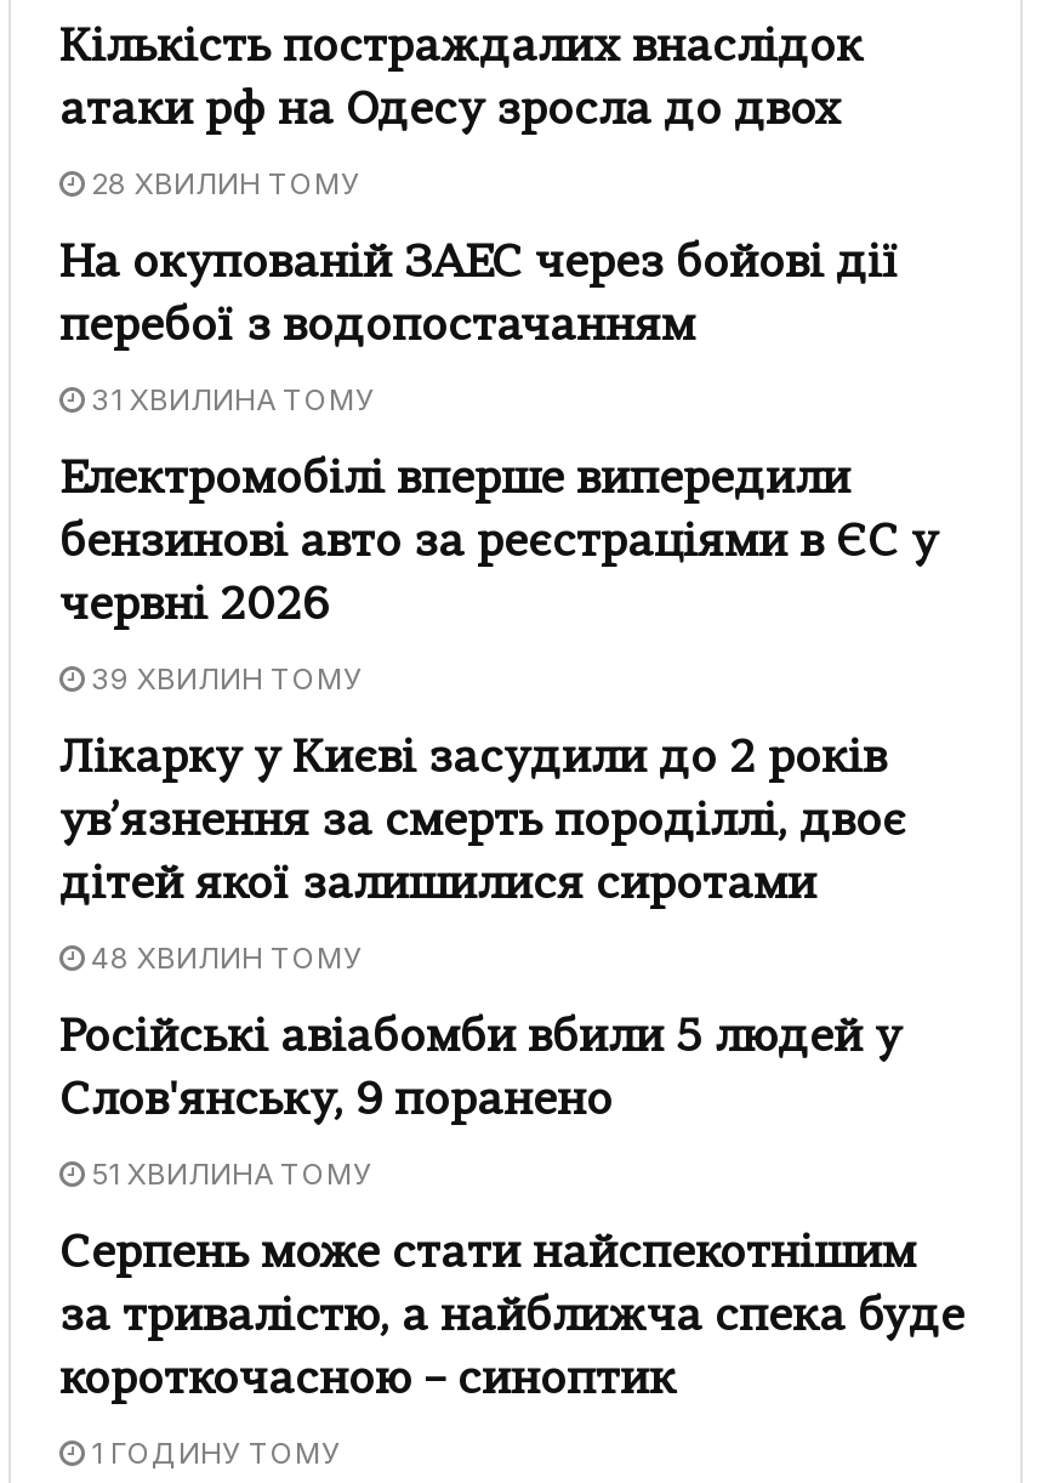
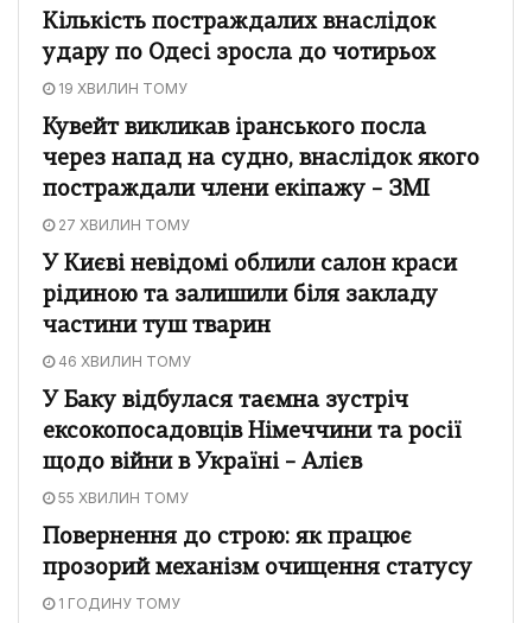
[59,89,964,1405] атаки рф на Одесу зросла до двох | 28 ХВИЛИН ТОМУ | На окупованій ЗАЕС через бойові дії | перебої з водопостачанням | 31 ХВИЛИНА ТОМУ | Електромобілі вперше випередили | бензинові авто за реєстраціями в ЄС у | червні 2026 | 39 ХВИЛИН ТОМУ | Лікарку у Києві засудили до 2 років | ув’язнення за смерть породіллі, двоє | дітей якої залишилися сиротами | 48 ХВИЛИН ТОМУ | Російські авіабомби вбили 5 людей у | Слов'янську, 9 поранено | 51 ХВИЛИНА ТОМУ | Серпень може стати найспекотнішим | за тривалістю, а найближча спека буде | короткочасною – синоптик -> [43,42,479,580] удару по Одесі зросла до чотирьох | 19 ХВИЛИН ТОМУ | Кувейт викликав іранського посла | через напад на судно, внаслідок якого | постраждали члени екіпажу – ЗМІ | 27 ХВИЛИН ТОМУ | У Києві невідомі облили салон краси | рідиною та залишили біля закладу | частини туш тварин | 46 ХВИЛИН ТОМУ | У Баку відбулася таємна зустріч | ексокопосадовців Німеччини та росії | щодо війни в Україні – Алієв | 55 ХВИЛИН ТОМУ | Повернення до строю: як працює | прозорий механізм очищення статусу

